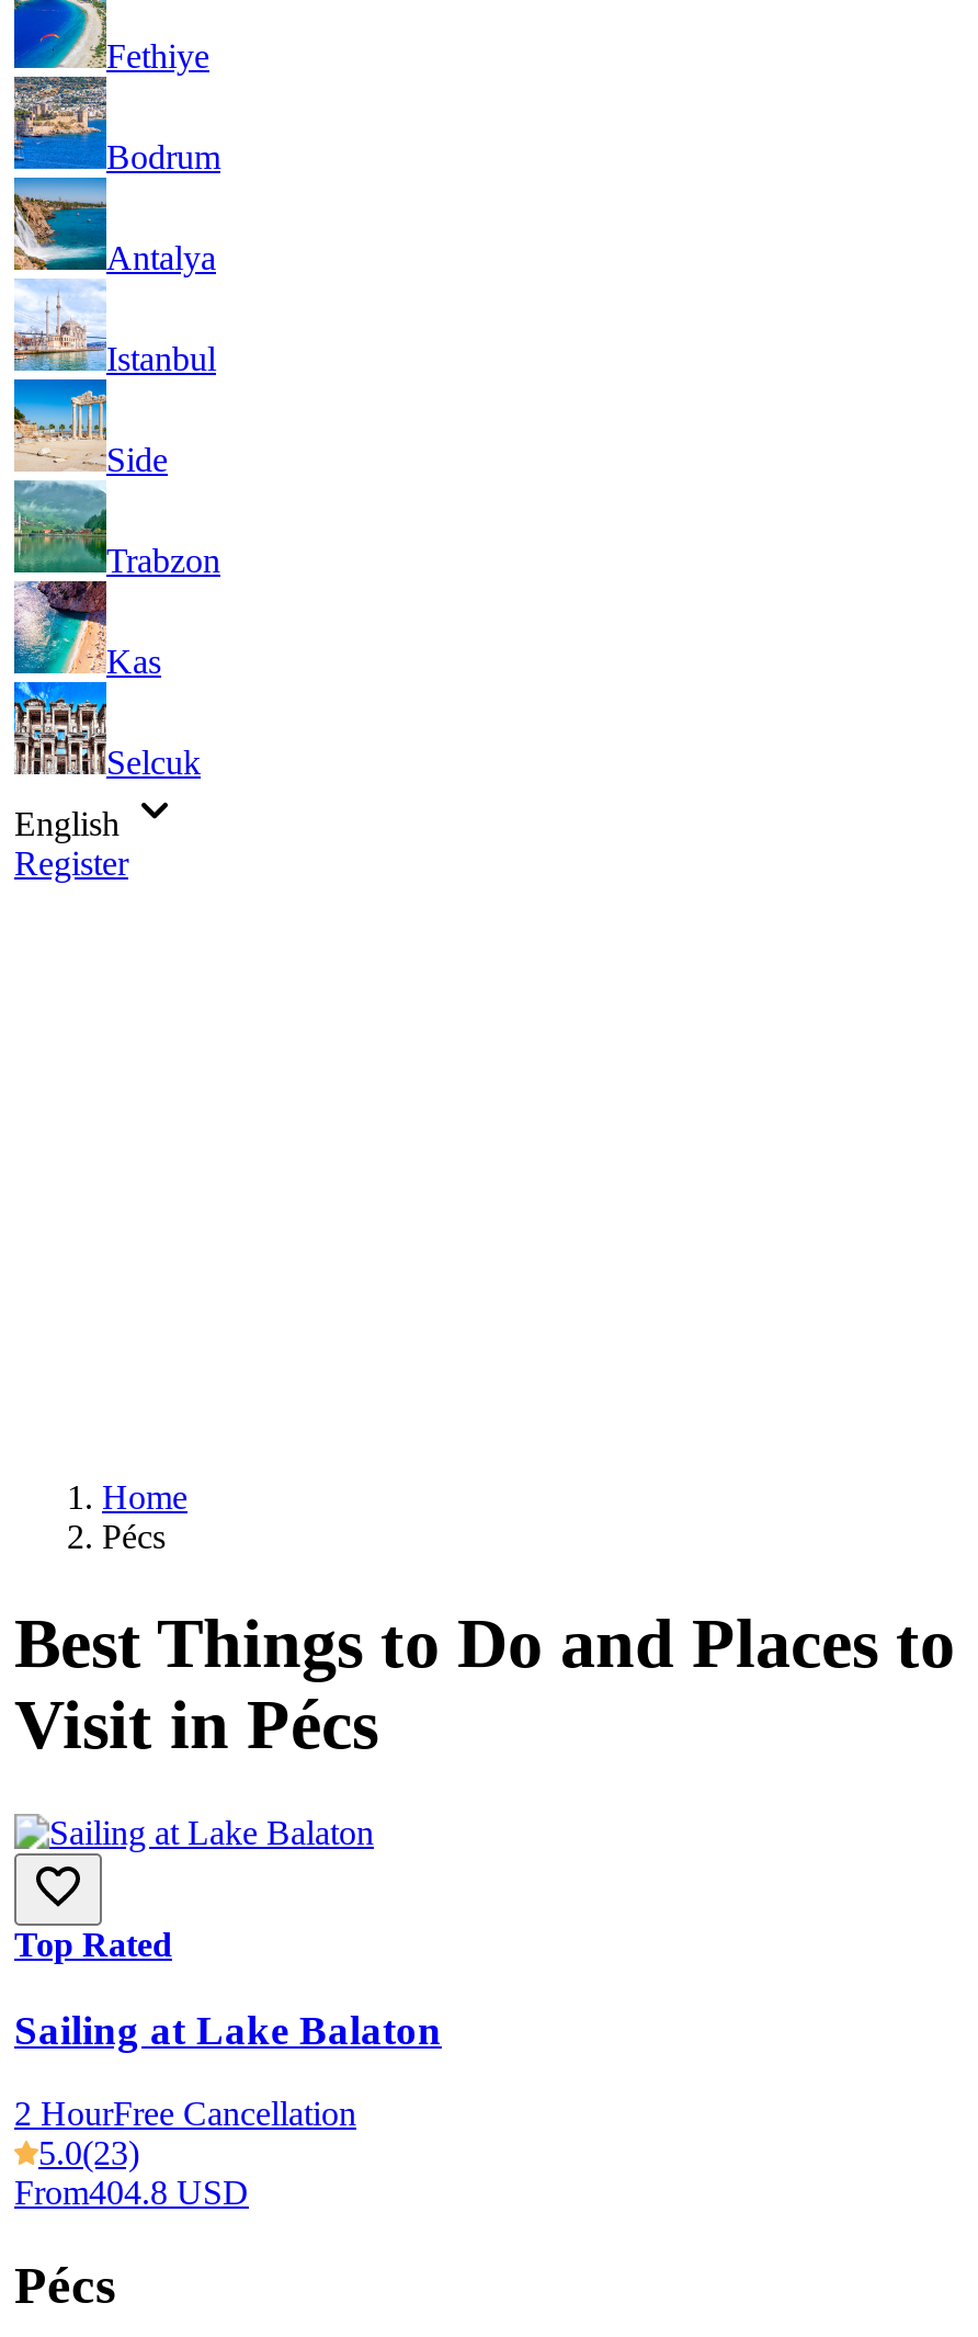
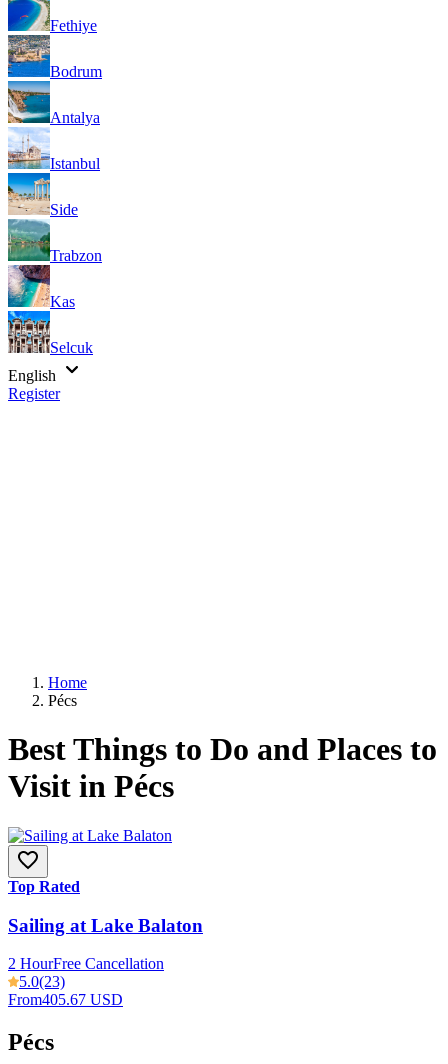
[14,2174,249,2212] From404.8 USD -> [8,991,123,1008] From405.67 USD

